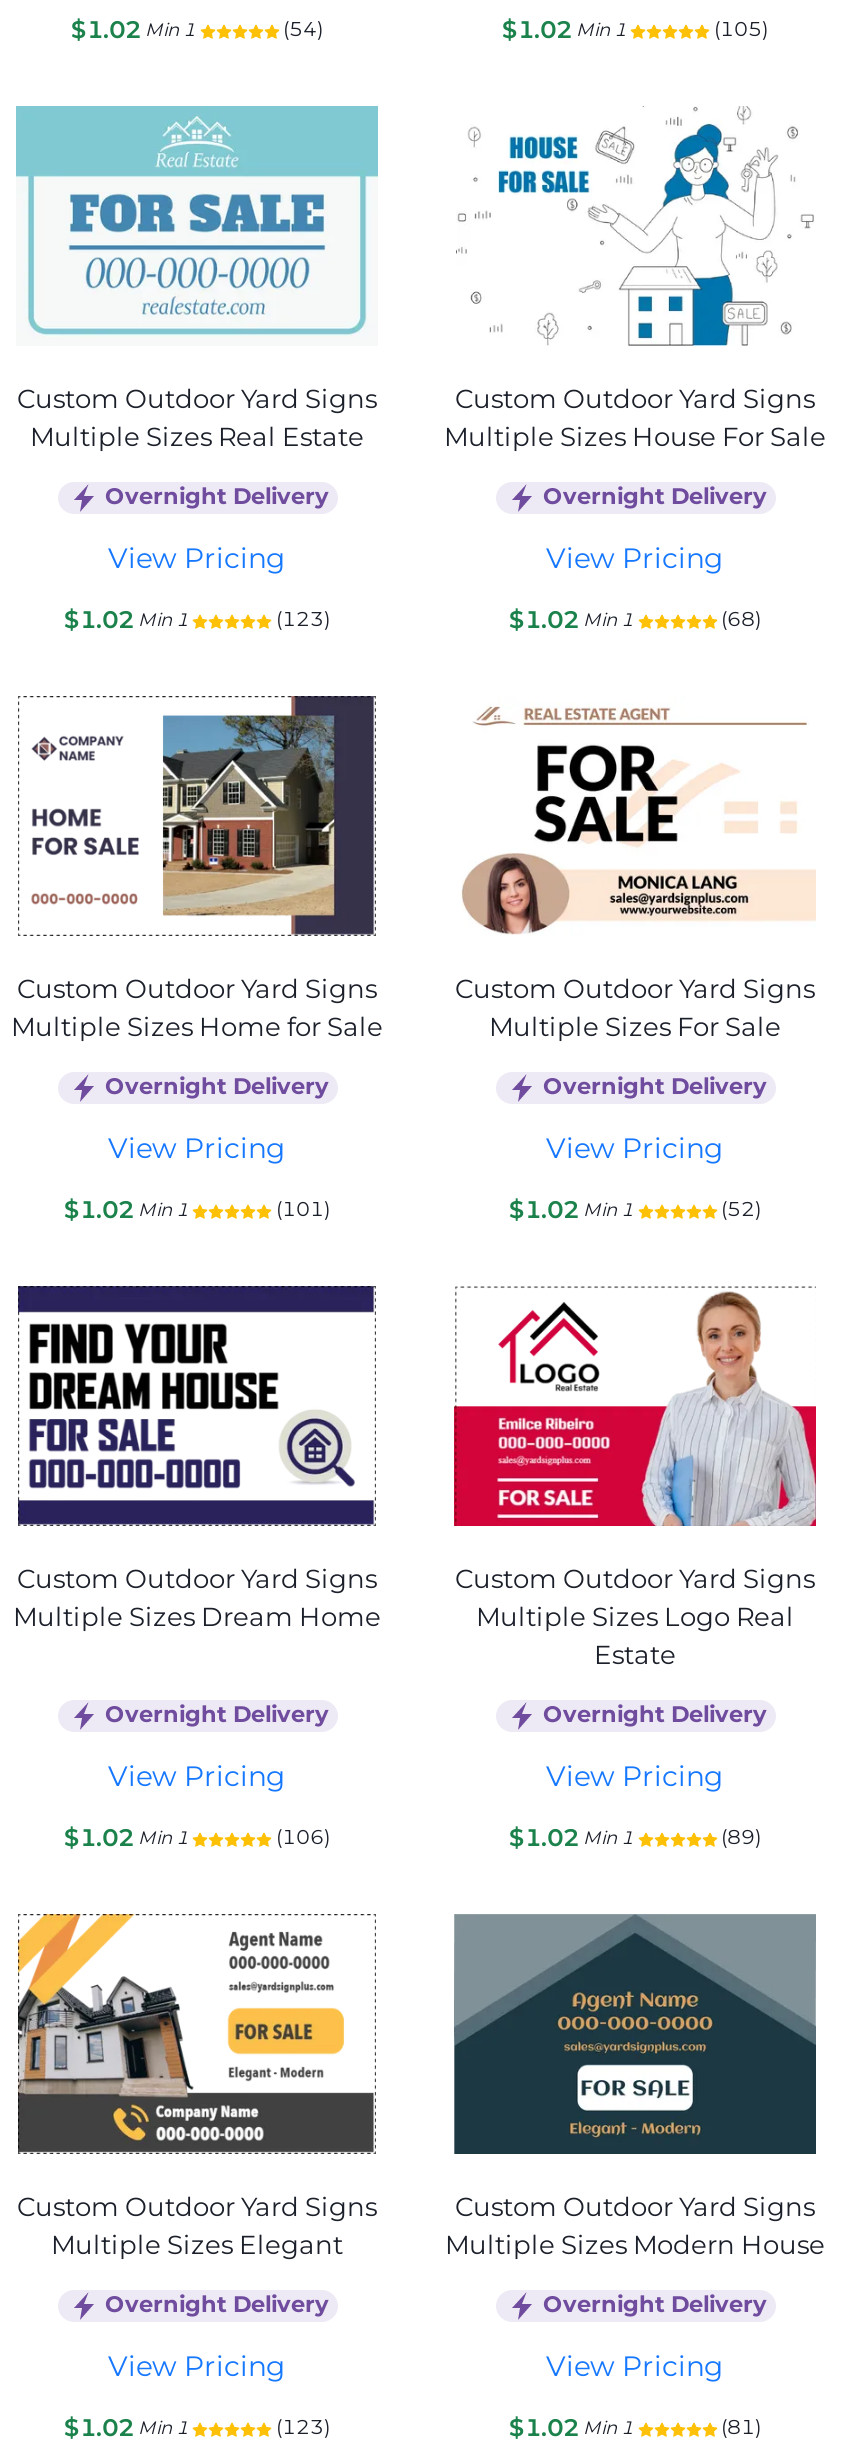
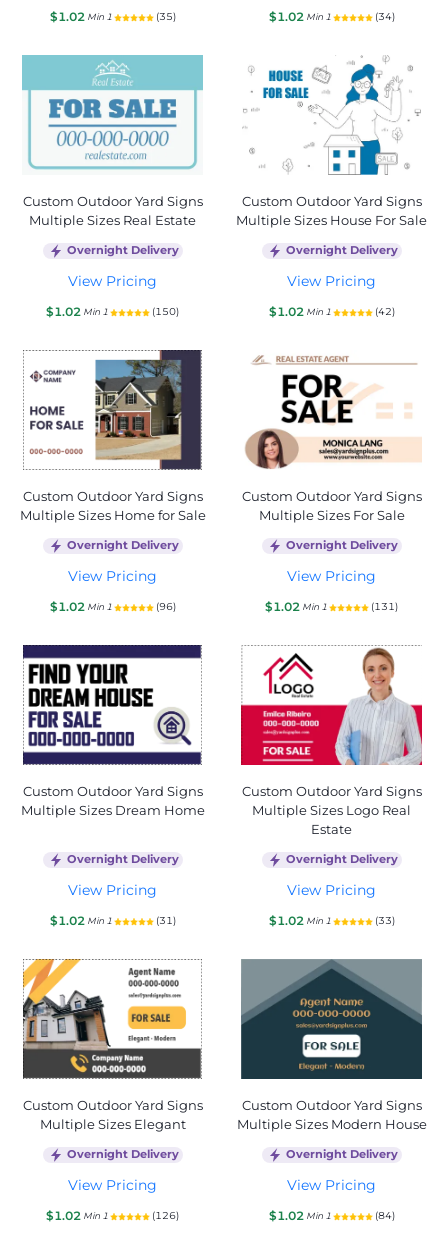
[283,16,323,42] (54) -> [155,10,175,23] (35)
[714,16,768,42] (105) -> [374,10,394,23] (34)
[276,606,330,632] (123) -> [152,305,179,318] (150)
[721,606,761,632] (68) -> [374,305,394,318] (42)
[276,1196,330,1222] (101) -> [155,600,175,613] (96)
[721,1196,761,1222] (52) -> [371,600,398,613] (131)
[276,1824,330,1850] (106) -> [155,914,175,927] (31)
[721,1824,761,1850] (89) -> [374,914,394,927] (33)
[276,2414,330,2440] (123) -> [152,1209,179,1222] (126)
[721,2414,761,2440] (81) -> [374,1209,394,1222] (84)

